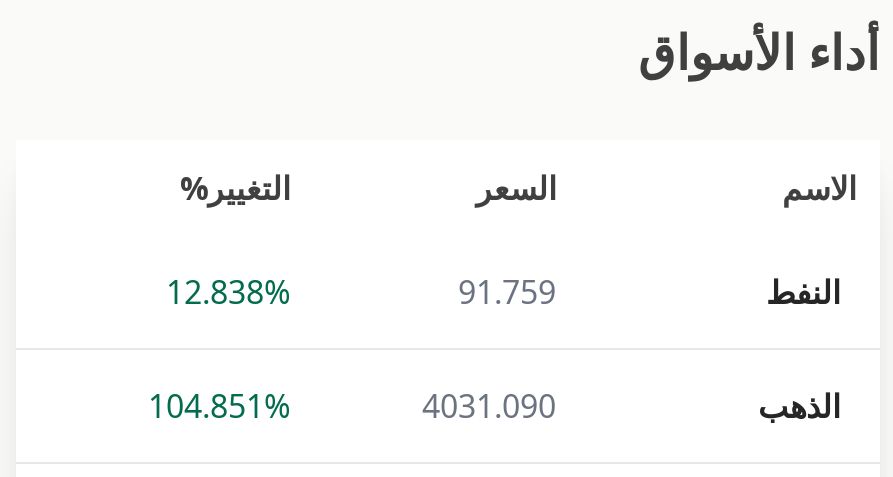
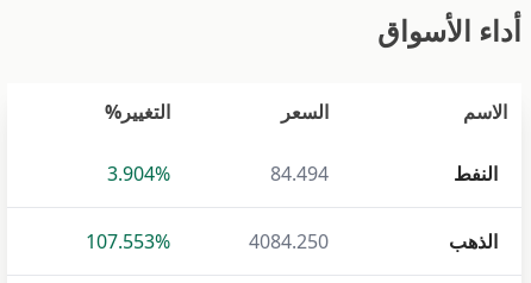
[166,269,290,313] 12.838% -> [107,161,170,187] 3.904%
[458,269,556,313] 91.759 -> [270,161,329,187] 84.494
[148,383,290,427] 104.851% -> [86,229,170,255] 107.553%
[422,383,556,427] 4031.090 -> [249,229,329,255] 4084.250

